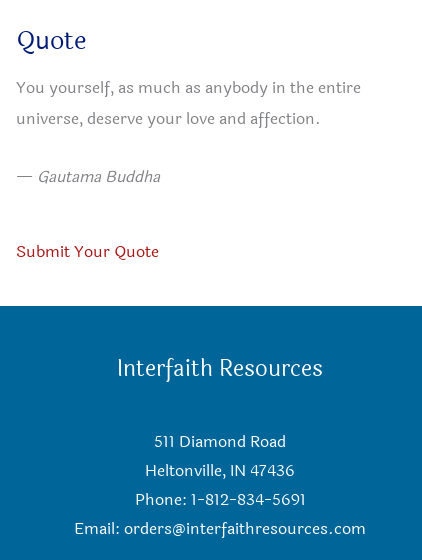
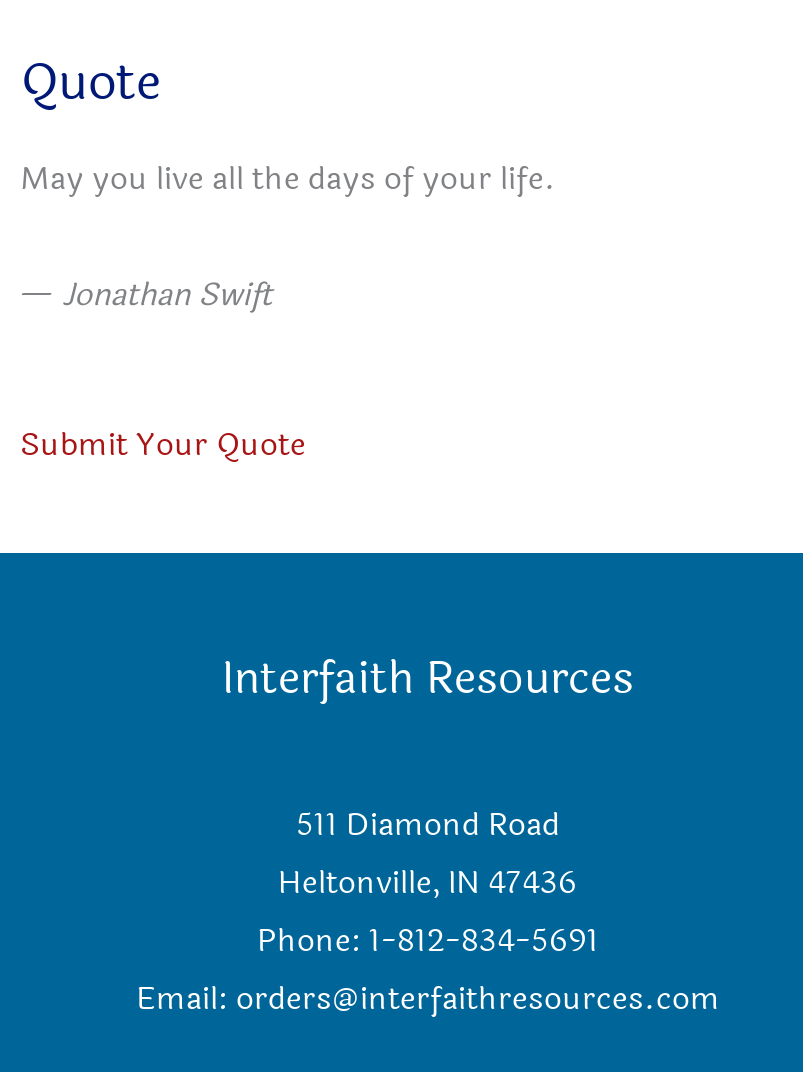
[16,76,361,131] You yourself, as much as anybody in the entire | universe, deserve your love and affection. -> [20,155,556,203] May you live all the days of your life.
[16,165,160,189] — Gautama Buddha -> [20,272,272,320] — Jonathan Swift

